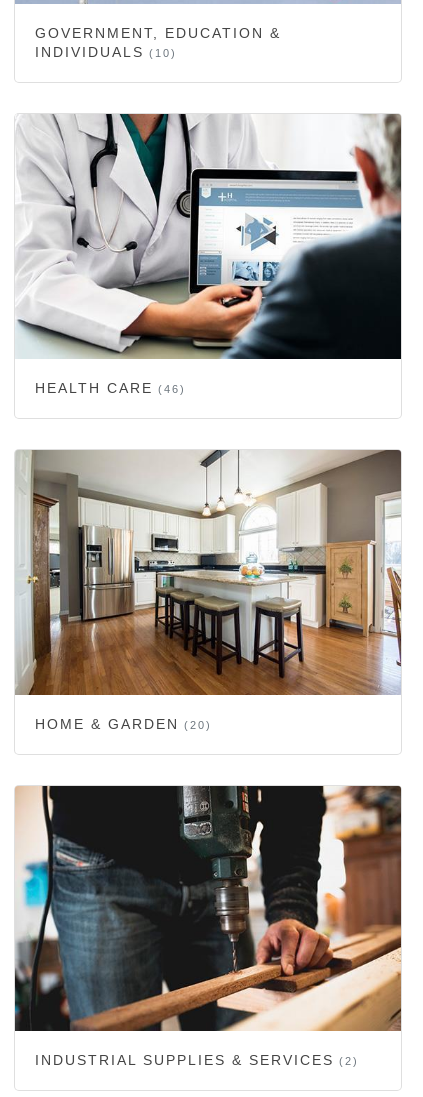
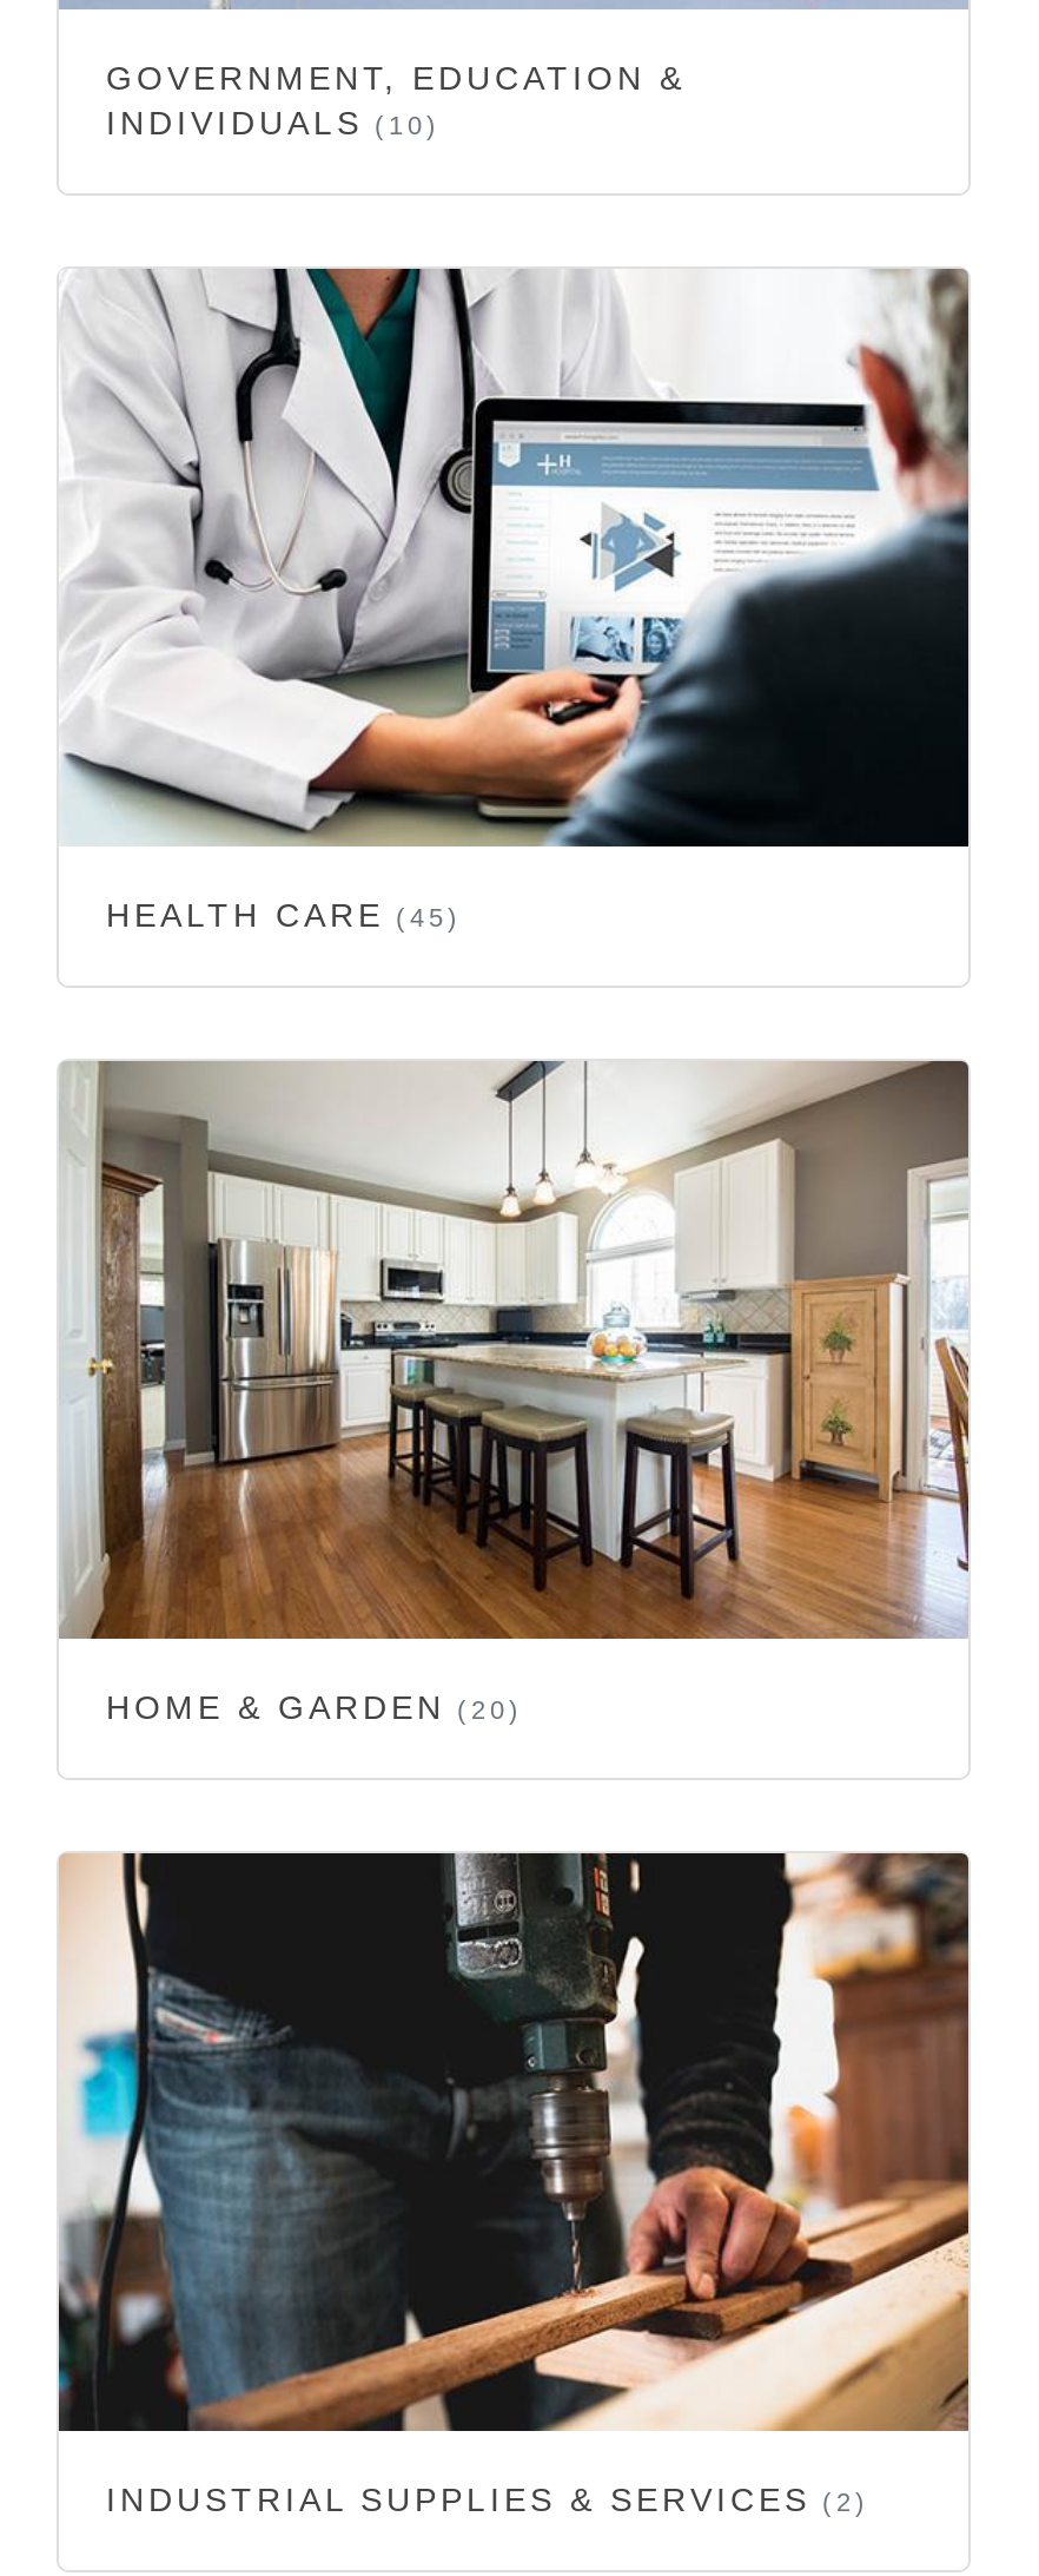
[35,380,186,396] HEALTH CARE (46) -> [106,896,462,934] HEALTH CARE (45)

